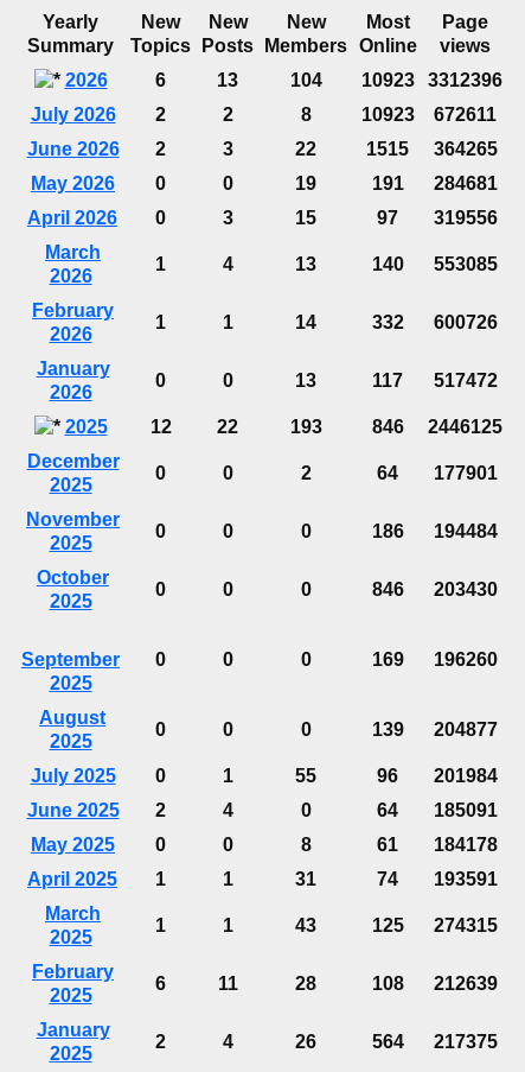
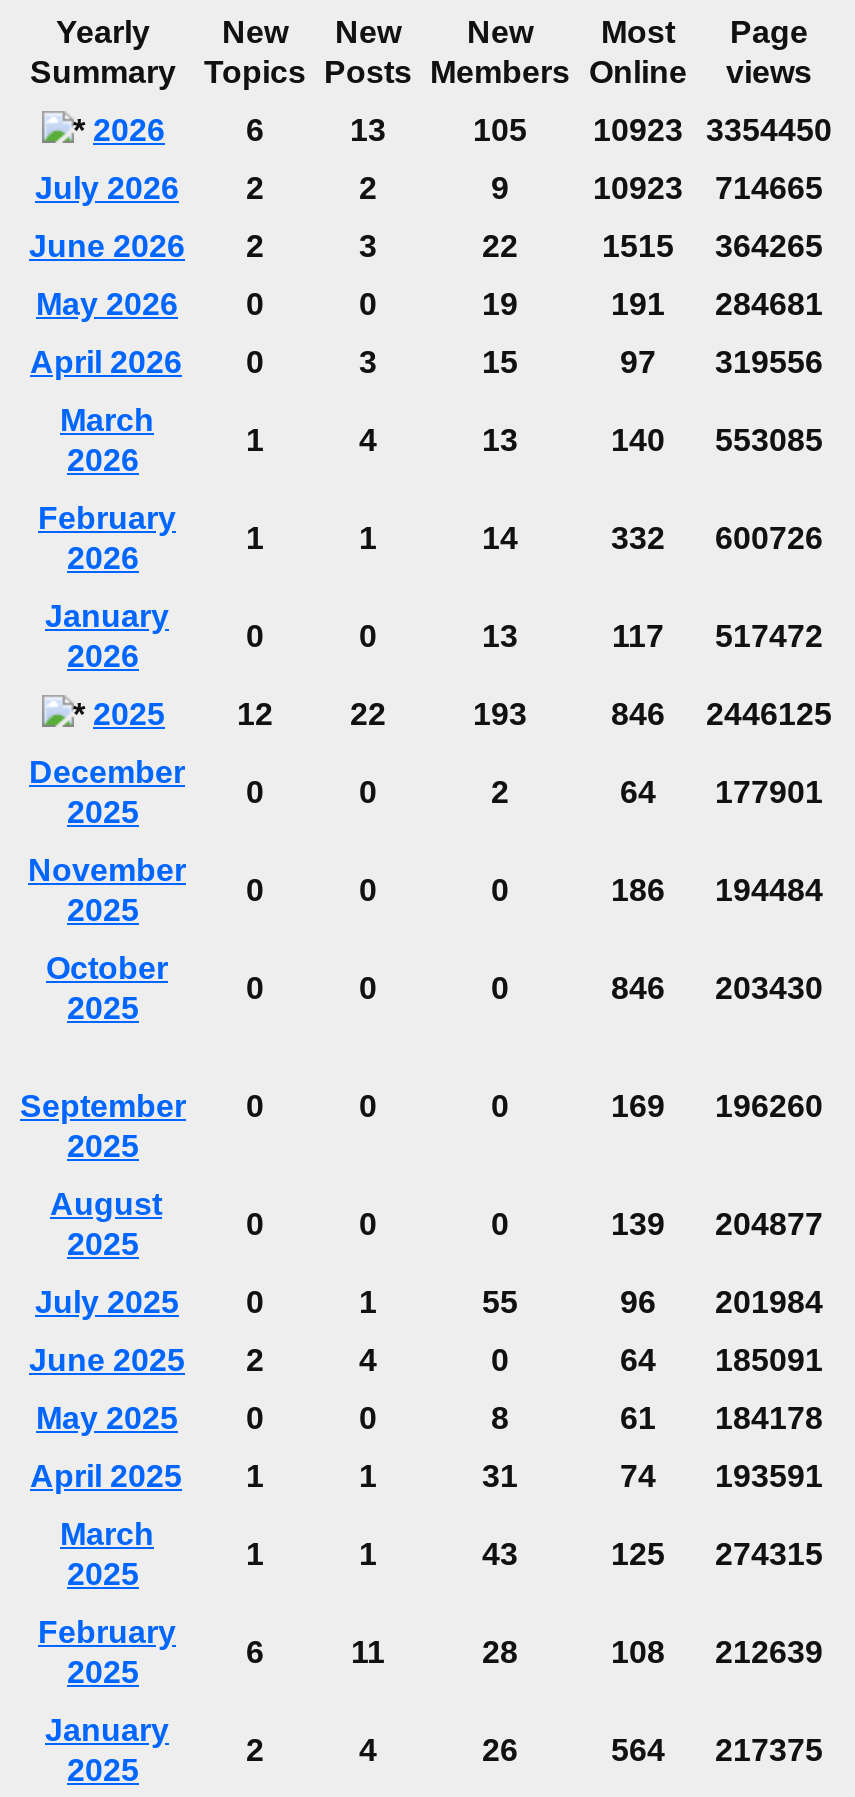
[290,70,322,90] 104 -> [473,113,527,147] 105
[428,70,502,90] 3312396 -> [706,113,832,147] 3354450
[300,104,311,125] 8 -> [491,171,509,205] 9
[361,104,497,125] 10923 672611 -> [593,171,823,205] 10923 714665

